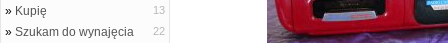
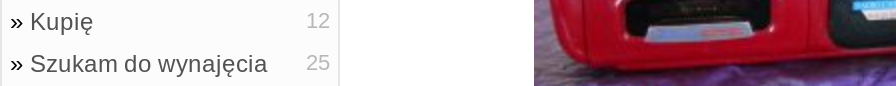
[153,4,165,16] 13 -> [306,8,330,32] 12
[5,25,165,39] » Szukam do wynajęcia 22 -> [10,50,330,78] » Szukam do wynajęcia 25

